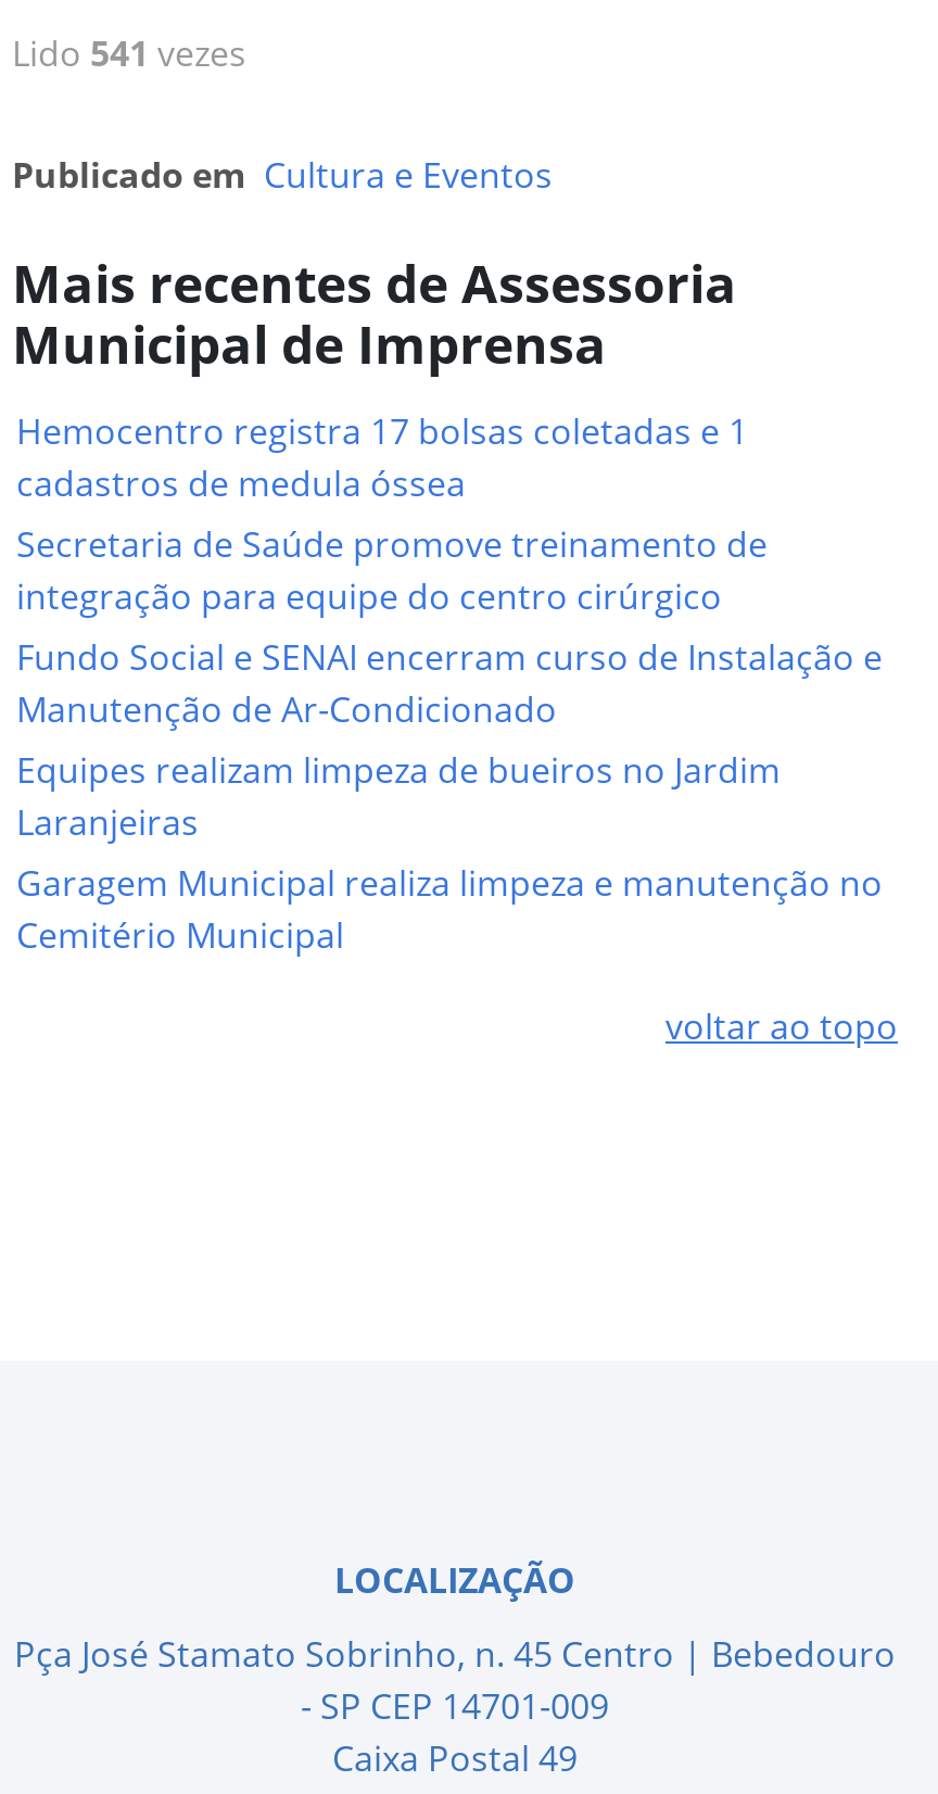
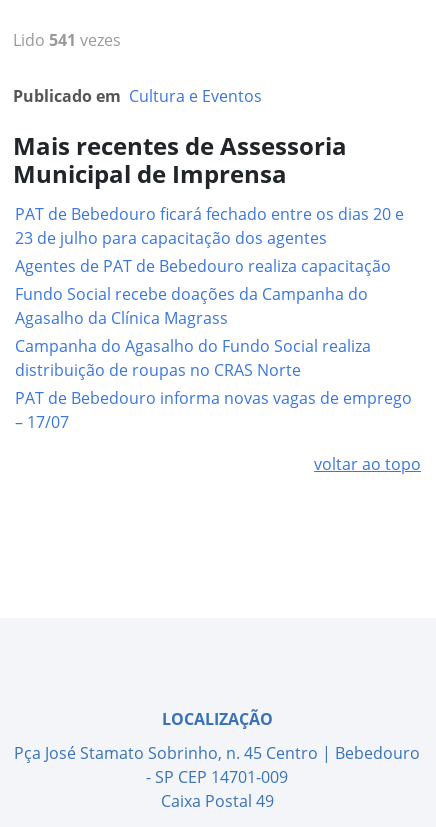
[16,407,883,958] Hemocentro registra 17 bolsas coletadas e 1 | cadastros de medula óssea | Secretaria de Saúde promove treinamento de | integração para equipe do centro cirúrgico | Fundo Social e SENAI encerram curso de Instalação e | Manutenção de Ar-Condicionado | Equipes realizam limpeza de bueiros no Jardim | Laranjeiras | Garagem Municipal realiza limpeza e manutenção no | Cemitério Municipal -> [15,203,412,433] PAT de Bebedouro ficará fechado entre os dias 20 e | 23 de julho para capacitação dos agentes | Agentes de PAT de Bebedouro realiza capacitação | Fundo Social recebe doações da Campanha do | Agasalho da Clínica Magrass | Campanha do Agasalho do Fundo Social realiza | distribuição de roupas no CRAS Norte | PAT de Bebedouro informa novas vagas de emprego | – 17/07

